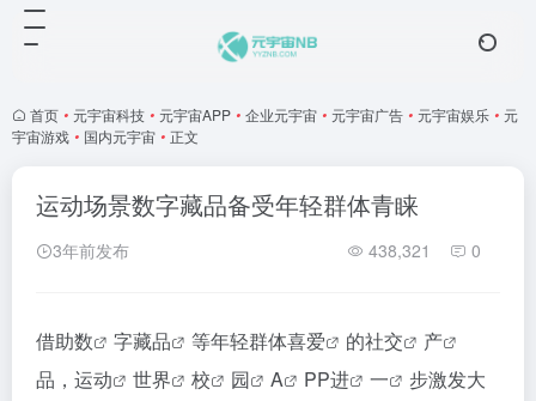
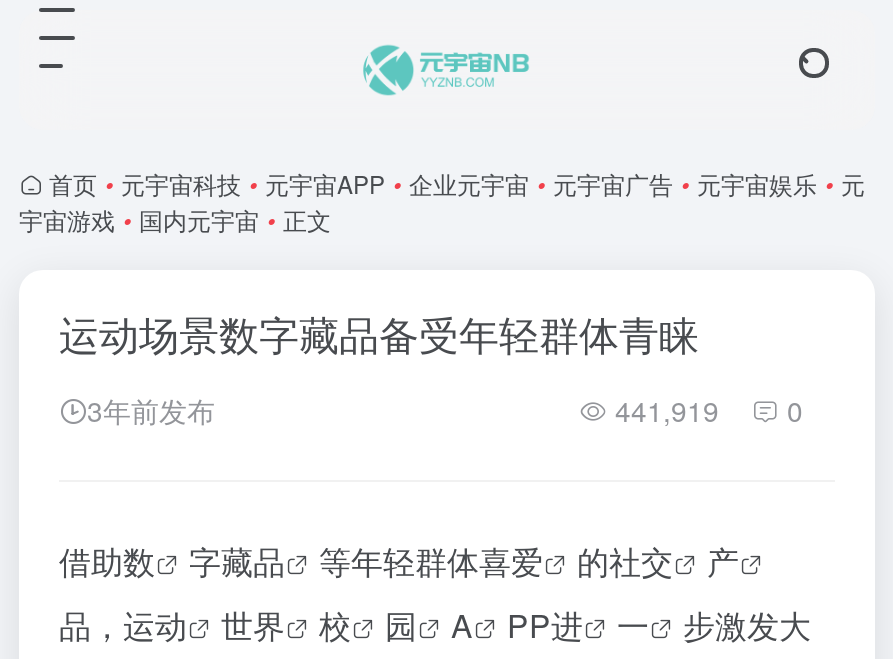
[364,238,481,262] 438,321 0 -> [607,390,803,430] 441,919 0

